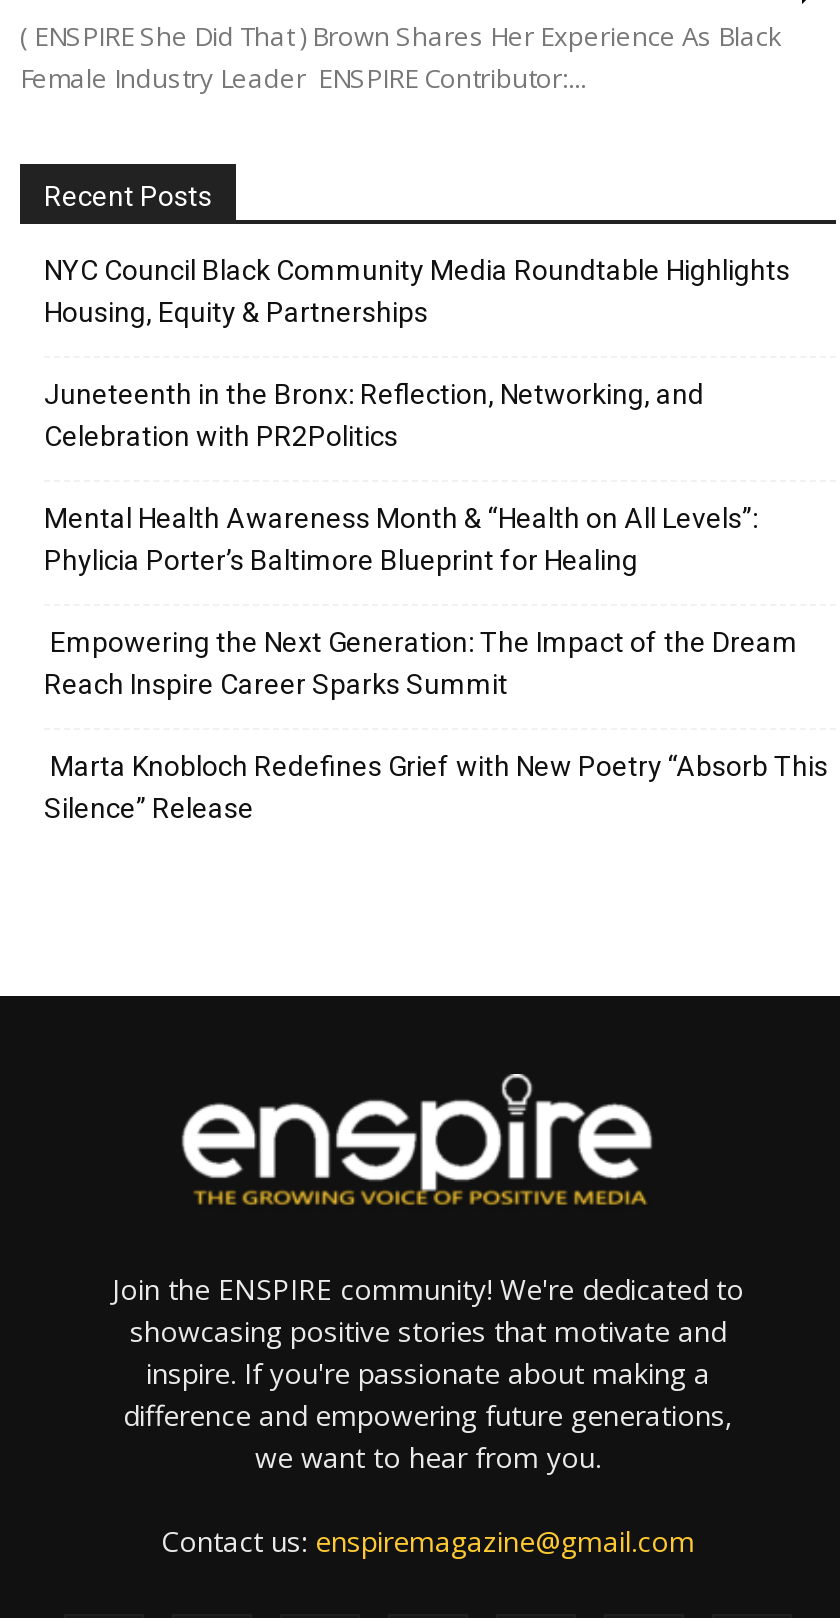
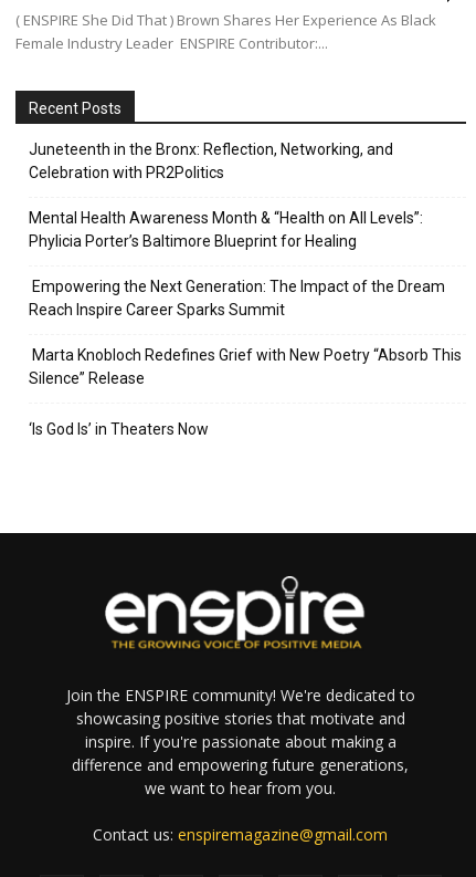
[44,255,790,329] NYC Council Black Community Media Roundtable Highlights | Housing, Equity & Partnerships -> none
moved [44,379,828,825] -> [29,141,462,388]: Juneteenth in the Bronx: Reflection, Networking, and | Celebration with PR2Politics | Mental Health Awareness Month & “Health on All Levels”: | Phylicia Porter’s Baltimore Blueprint for Healing | Empowering the Next Generation: The Impact of the Dream | Reach Inspire Career Sparks Summit | Marta Knobloch Redefines Grief with New Poetry “Absorb This | Silence” Release
none -> [29,421,209,439] ‘Is God Is’ in Theaters Now

